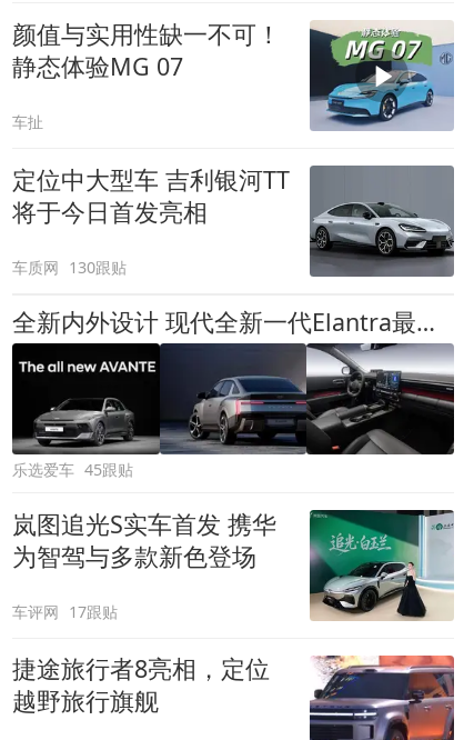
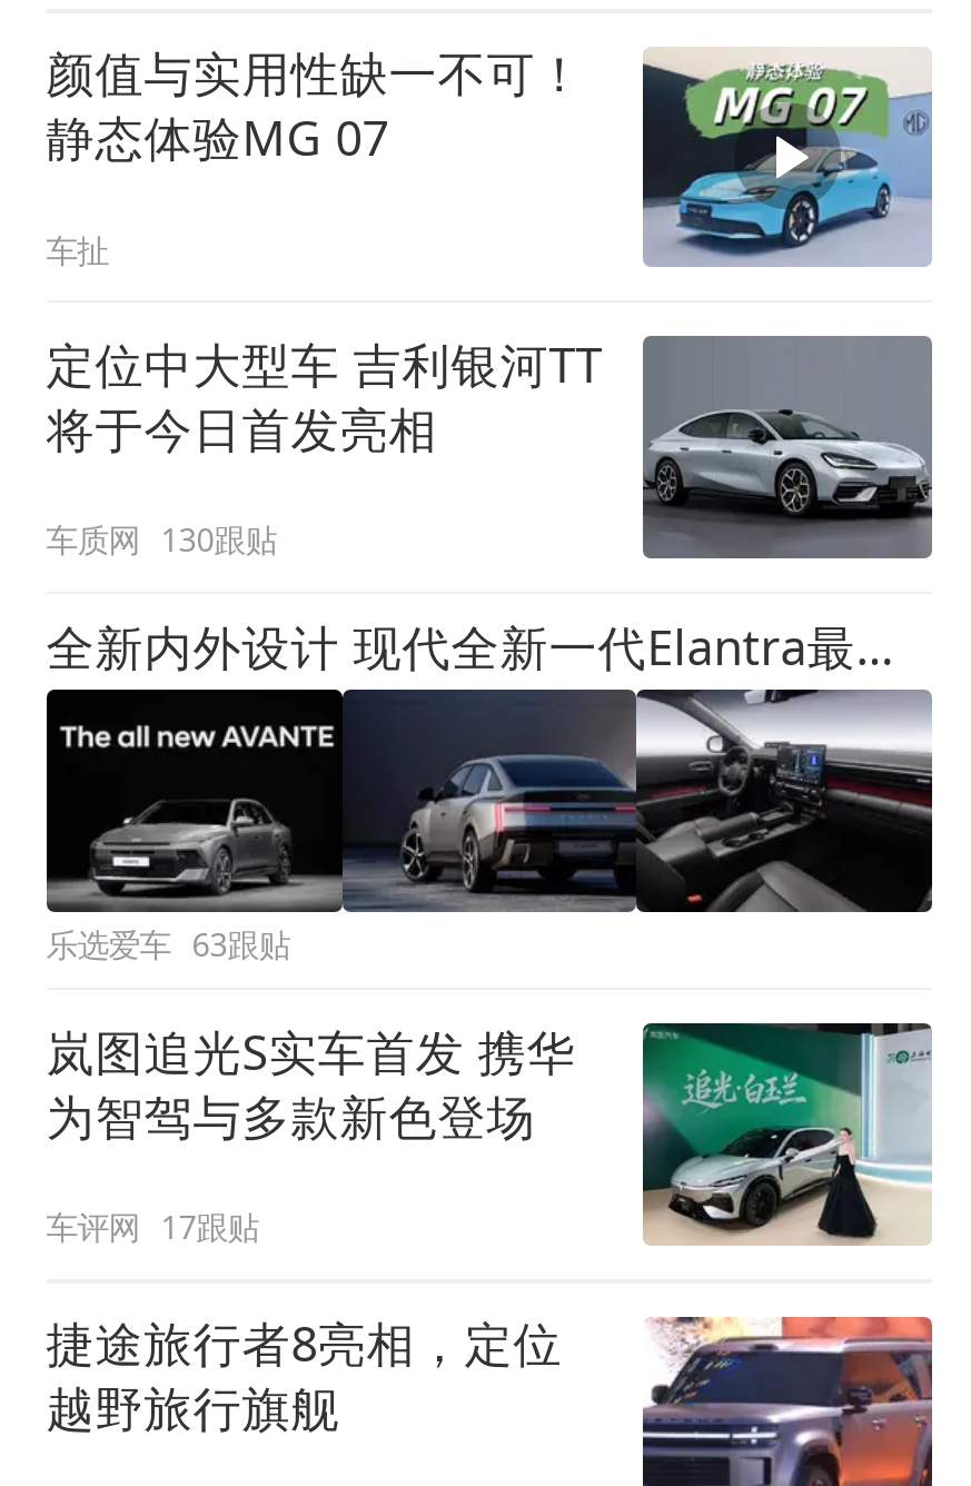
[12,459,134,481] 乐选爱车 45跟贴 -> [46,922,290,964] 乐选爱车 63跟贴

